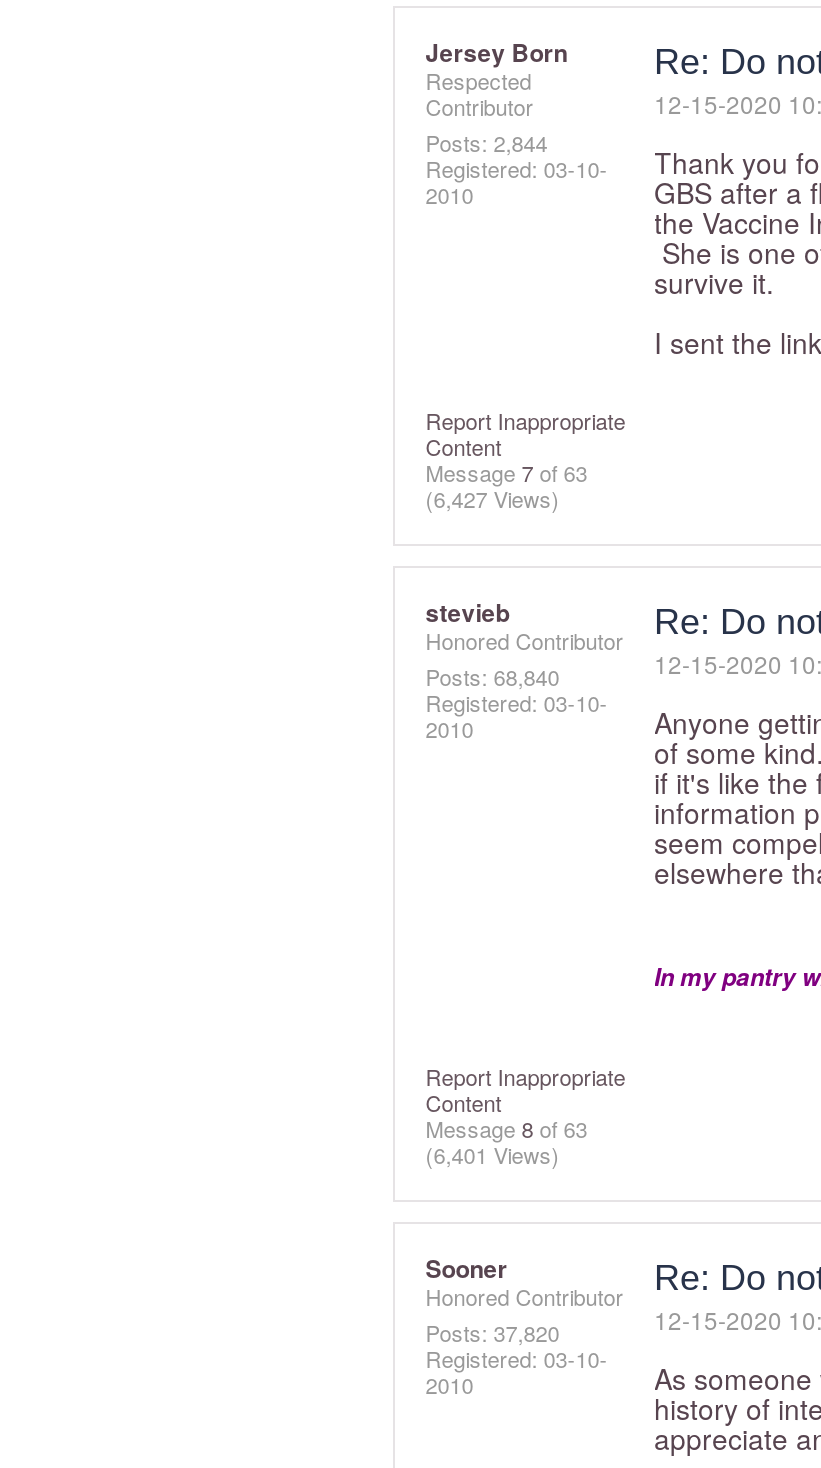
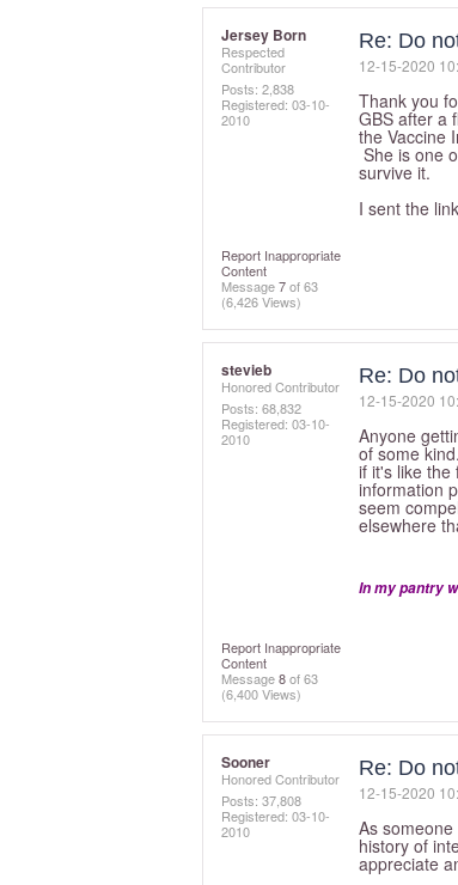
[425,126,547,158] Posts: 2,844 -> [221,79,294,98] Posts: 2,838
[425,482,559,514] (6,427 Views) -> [221,292,302,311] (6,426 Views)
[425,660,559,692] Posts: 68,840 -> [221,398,302,417] Posts: 68,832
[425,1138,559,1170] (6,401 Views) -> [221,684,302,703] (6,400 Views)
[425,1316,559,1348] Posts: 37,820 -> [221,791,302,810] Posts: 37,808

